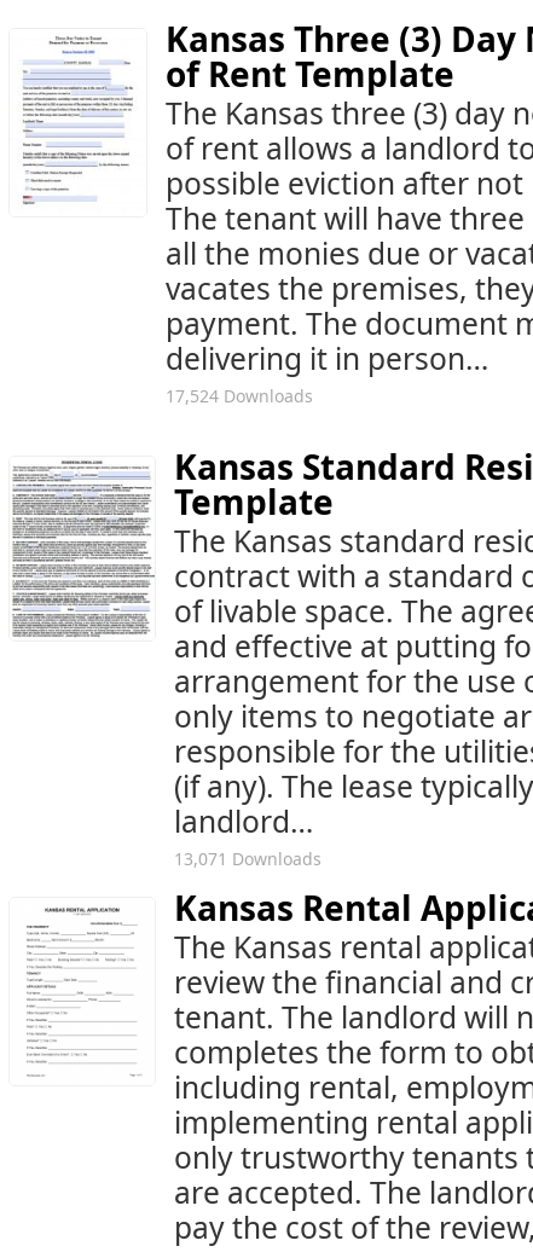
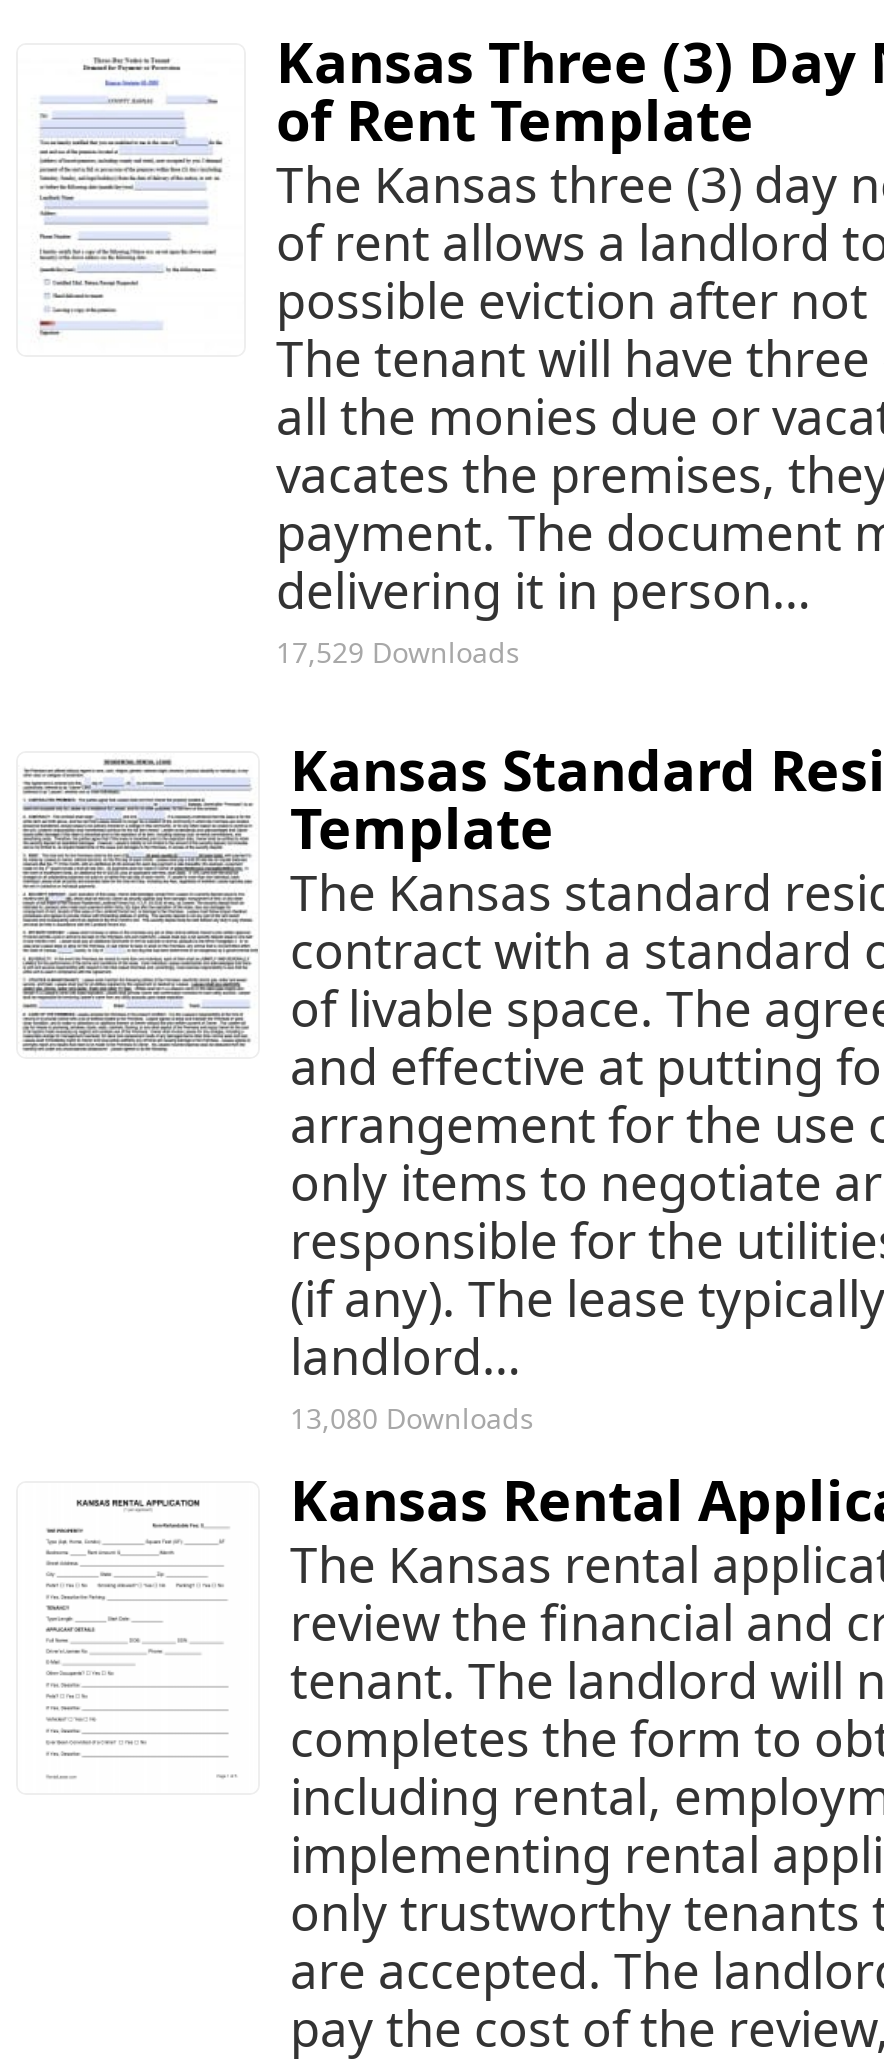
[166,384,313,407] 17,524 Downloads -> [276,633,520,671] 17,529 Downloads
[174,847,321,870] 13,071 Downloads -> [290,1399,534,1437] 13,080 Downloads

